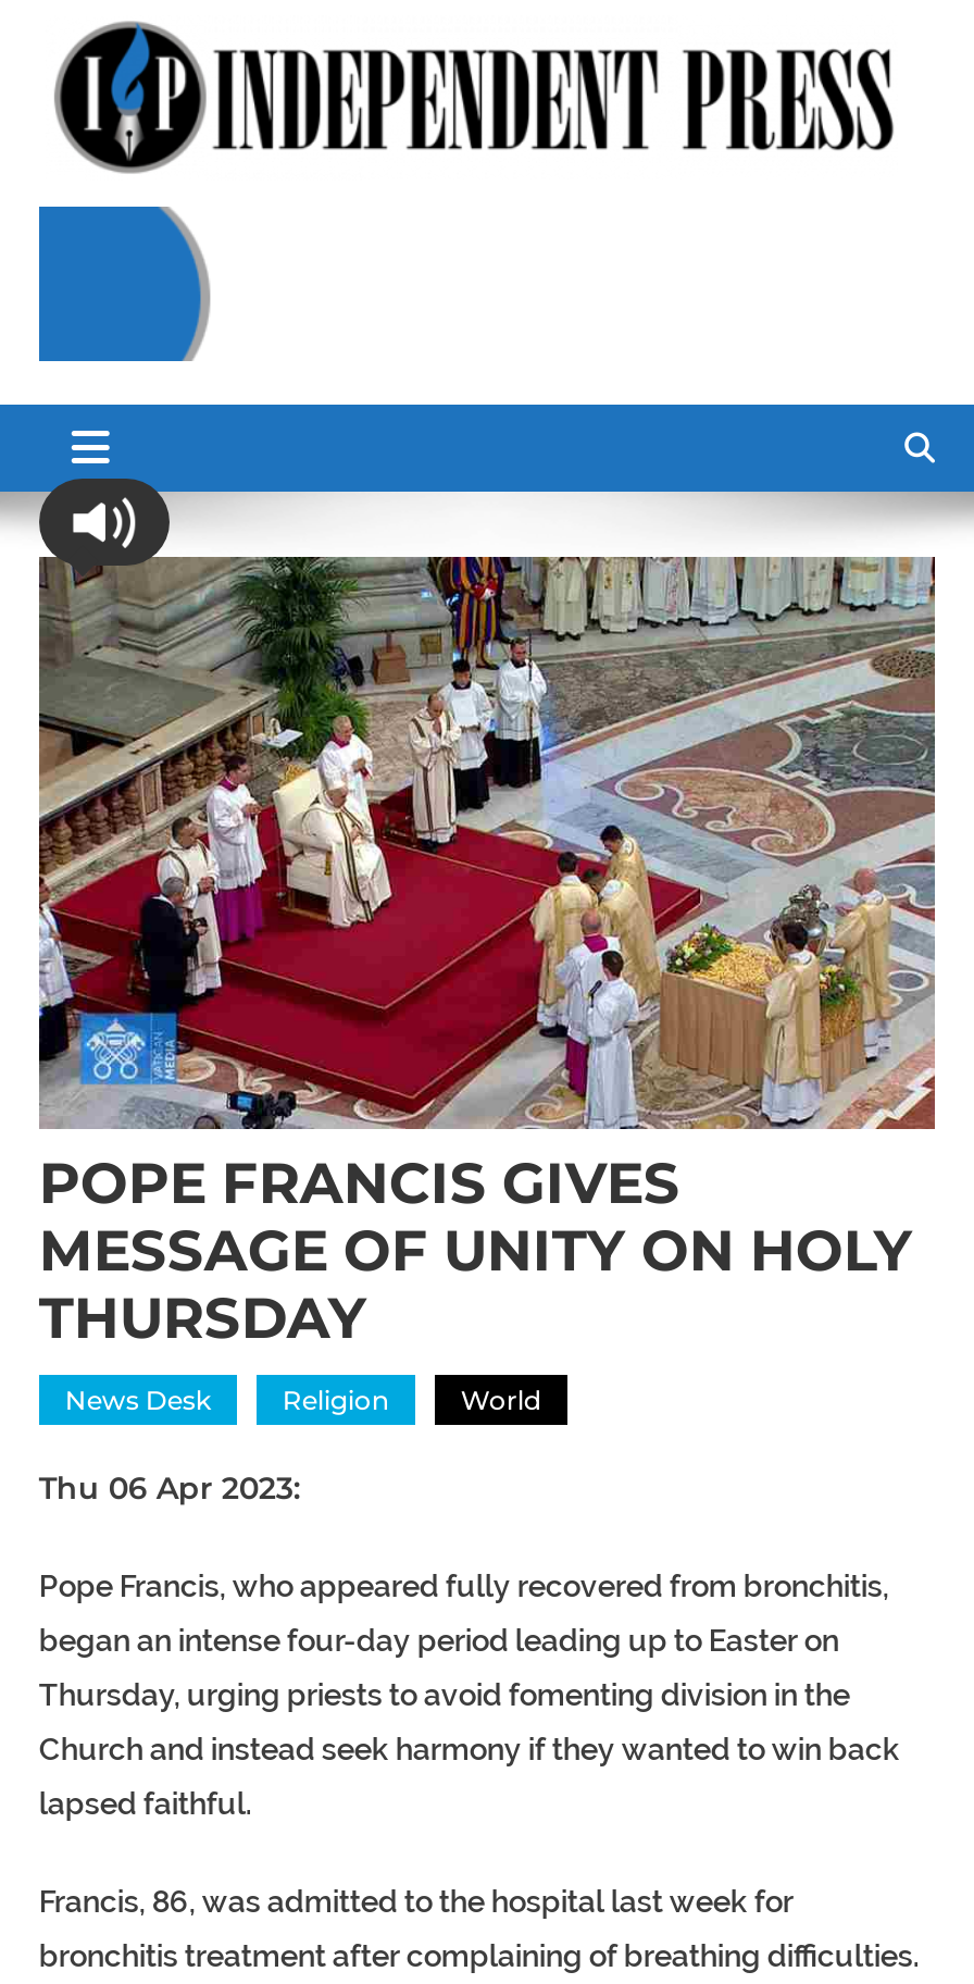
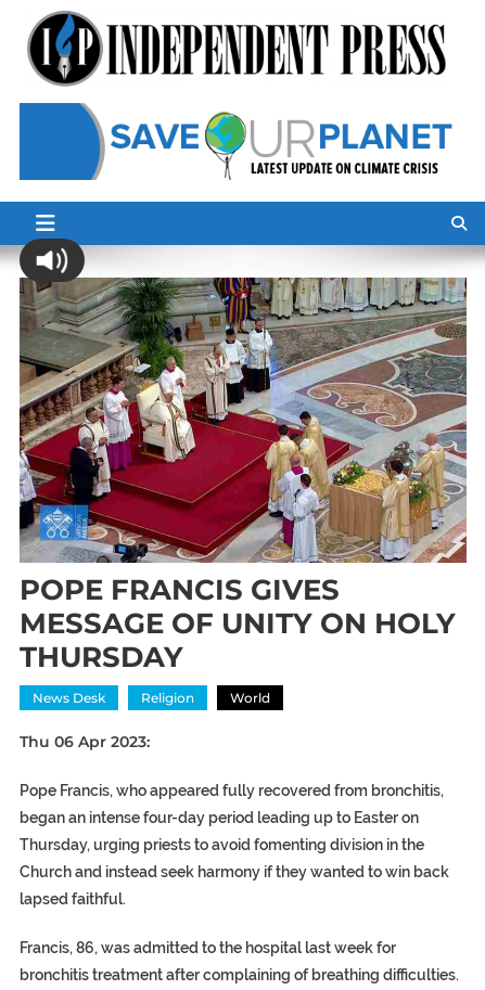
none -> [110,111,454,180] [image]

